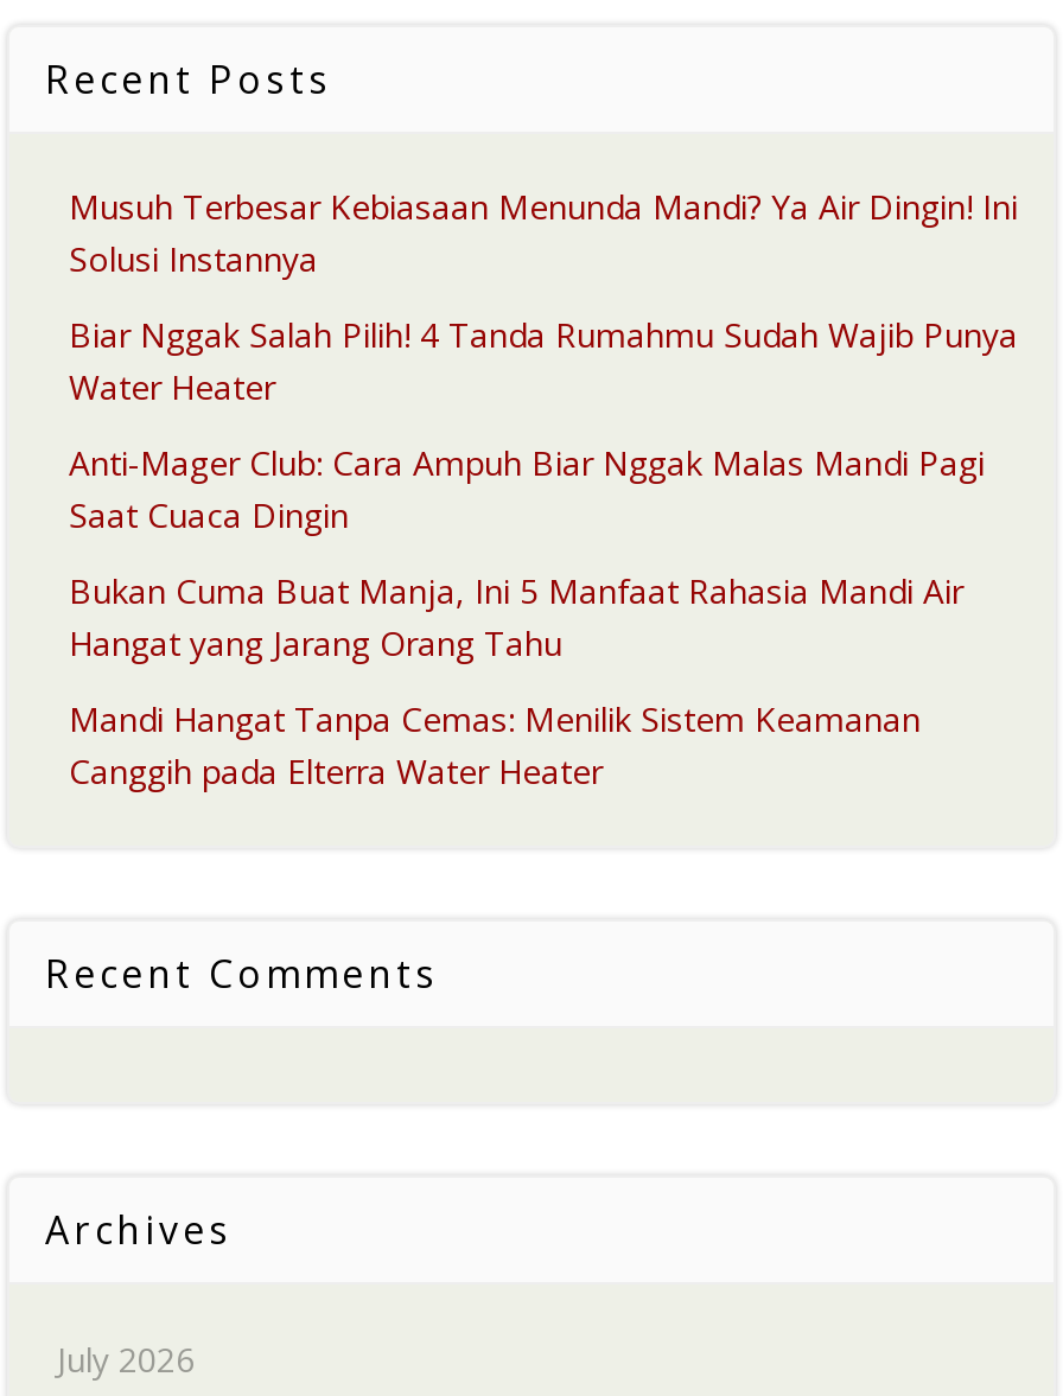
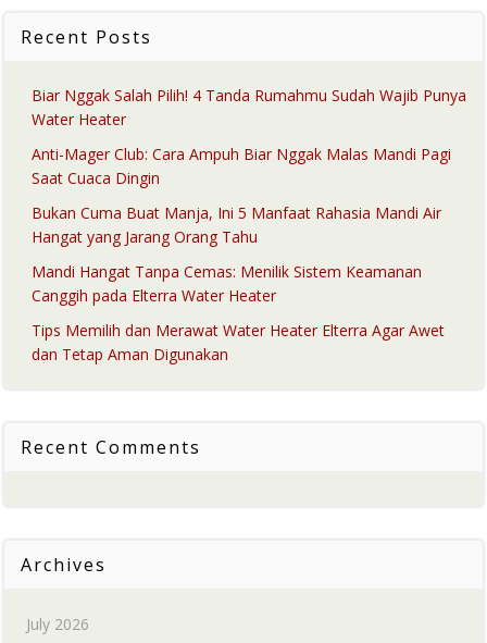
[69,184,1018,281] Musuh Terbesar Kebiasaan Menunda Mandi? Ya Air Dingin! Ini | Solusi Instannya -> none
moved [69,312,1018,793] -> [32,85,466,306]: Biar Nggak Salah Pilih! 4 Tanda Rumahmu Sudah Wajib Punya | Water Heater | Anti-Mager Club: Cara Ampuh Biar Nggak Malas Mandi Pagi | Saat Cuaca Dingin | Bukan Cuma Buat Manja, Ini 5 Manfaat Rahasia Mandi Air | Hangat yang Jarang Orang Tahu | Mandi Hangat Tanpa Cemas: Menilik Sistem Keamanan | Canggih pada Elterra Water Heater
none -> [32,320,445,364] Tips Memilih dan Merawat Water Heater Elterra Agar Awet | dan Tetap Aman Digunakan

